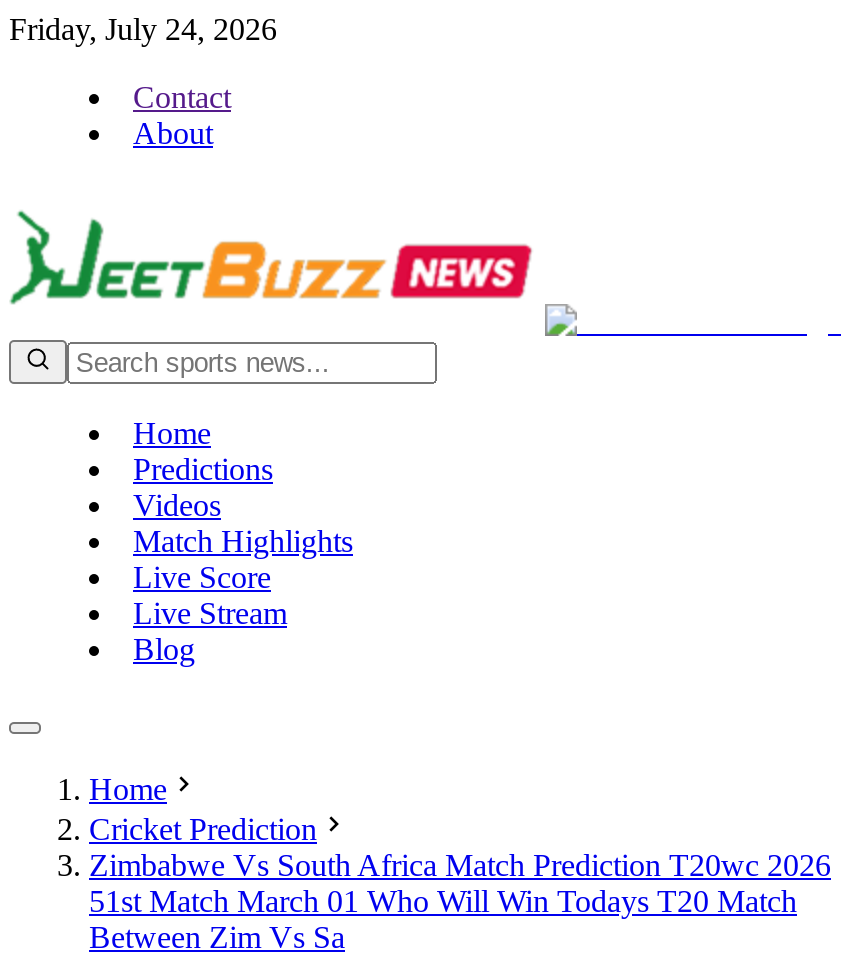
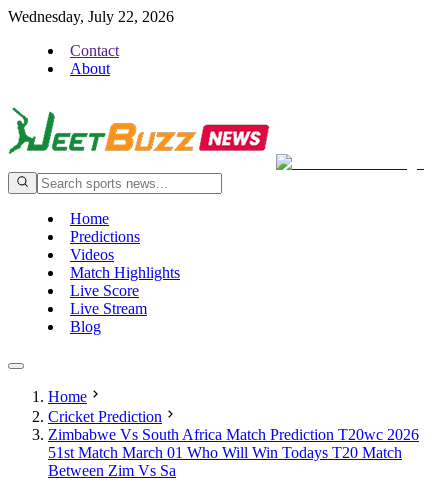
[9,12,277,46] Friday, July 24, 2026 -> [8,8,174,25] Wednesday, July 22, 2026

